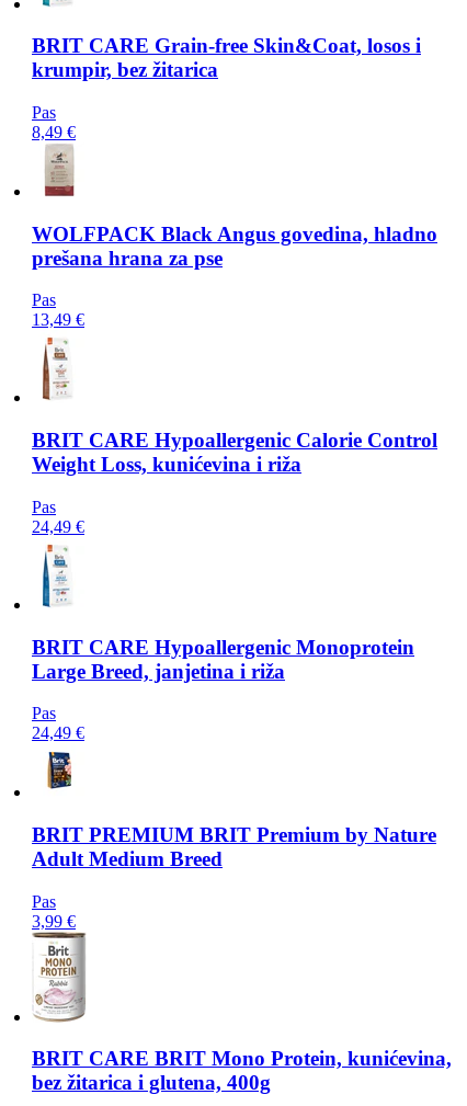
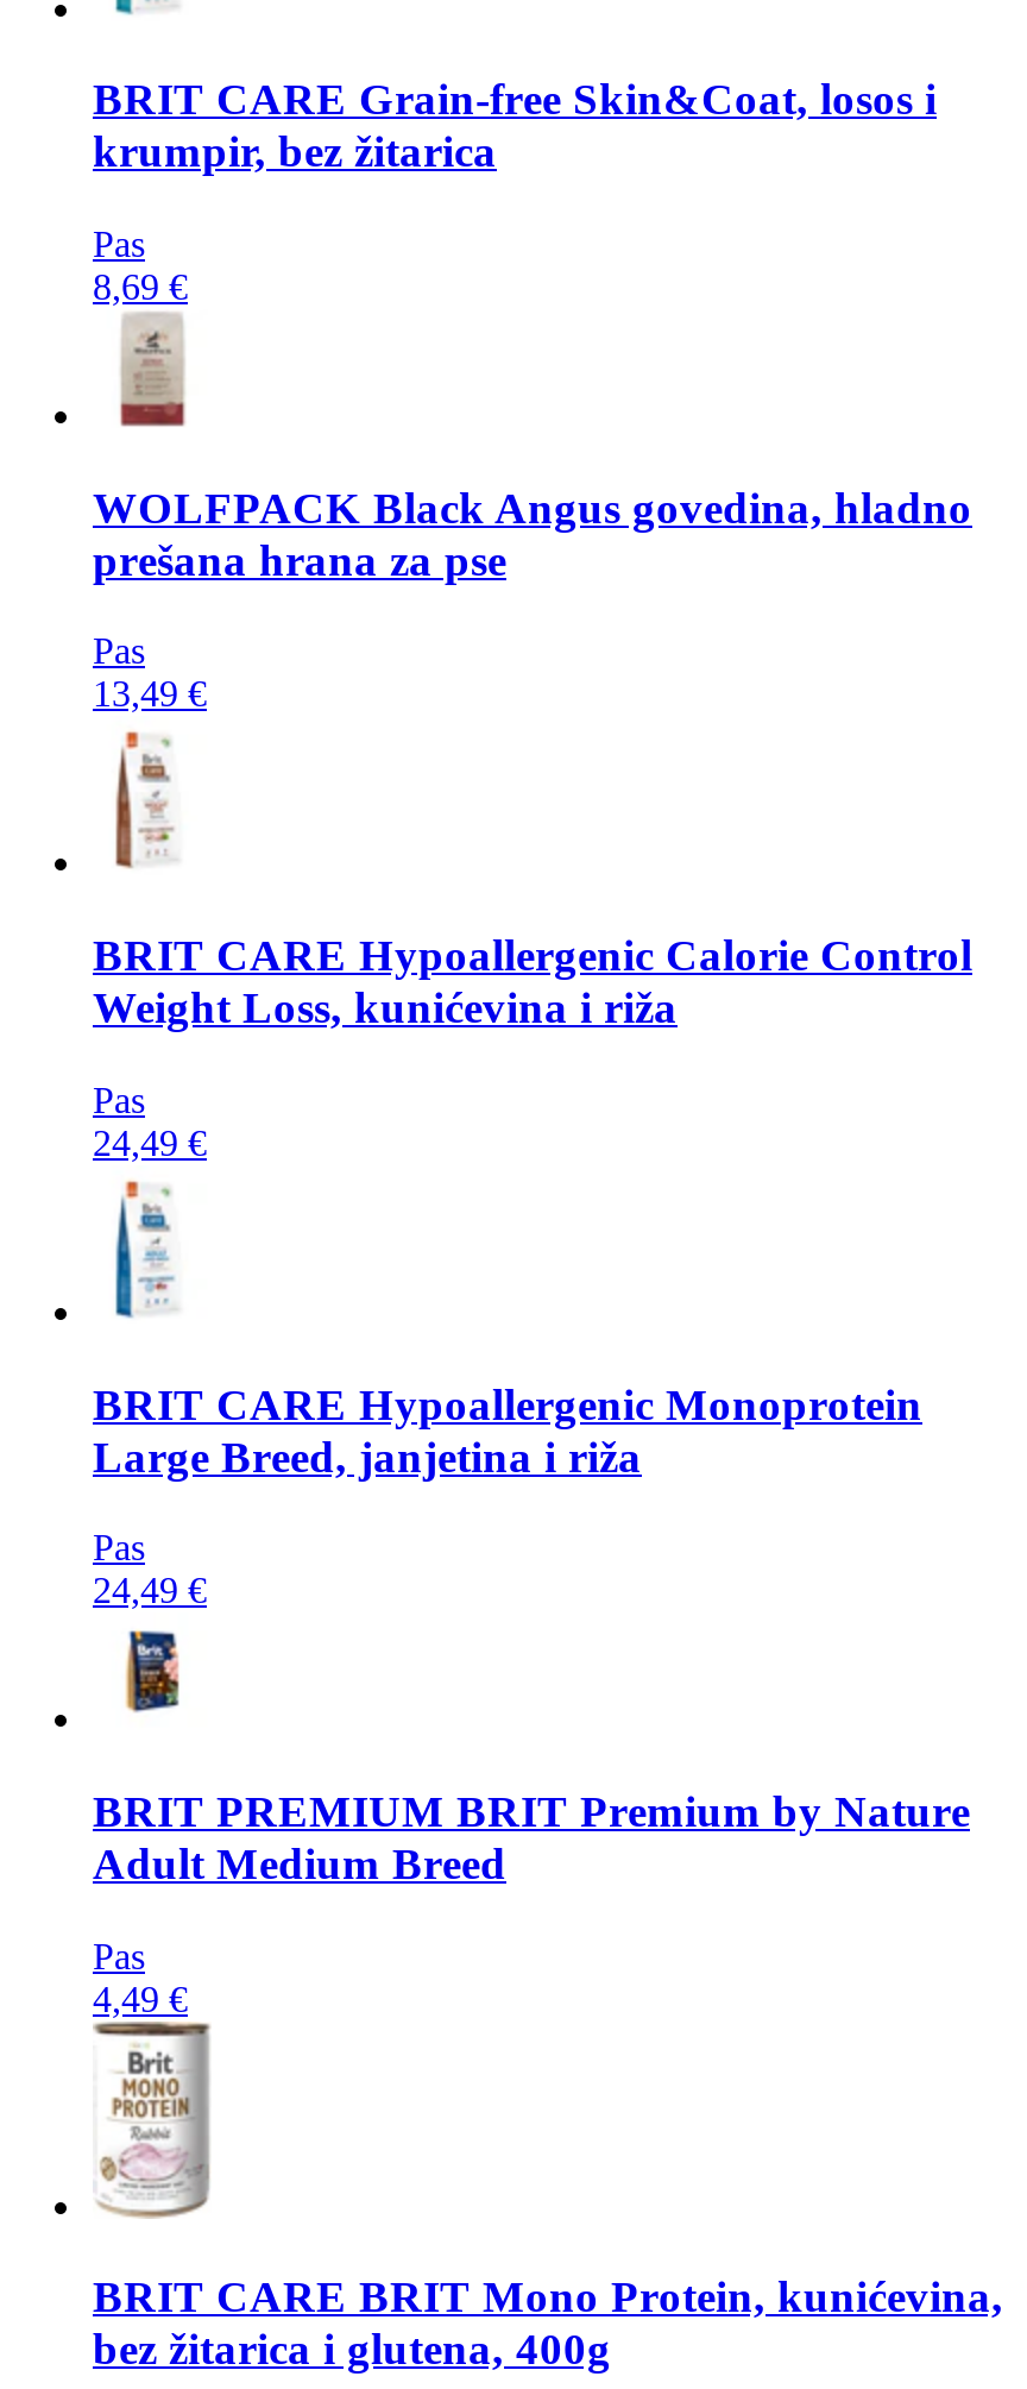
[32,123,76,141] 8,49 € -> [93,266,188,307] 8,69 €
[32,912,76,930] 3,99 € -> [93,1978,188,2018] 4,49 €

